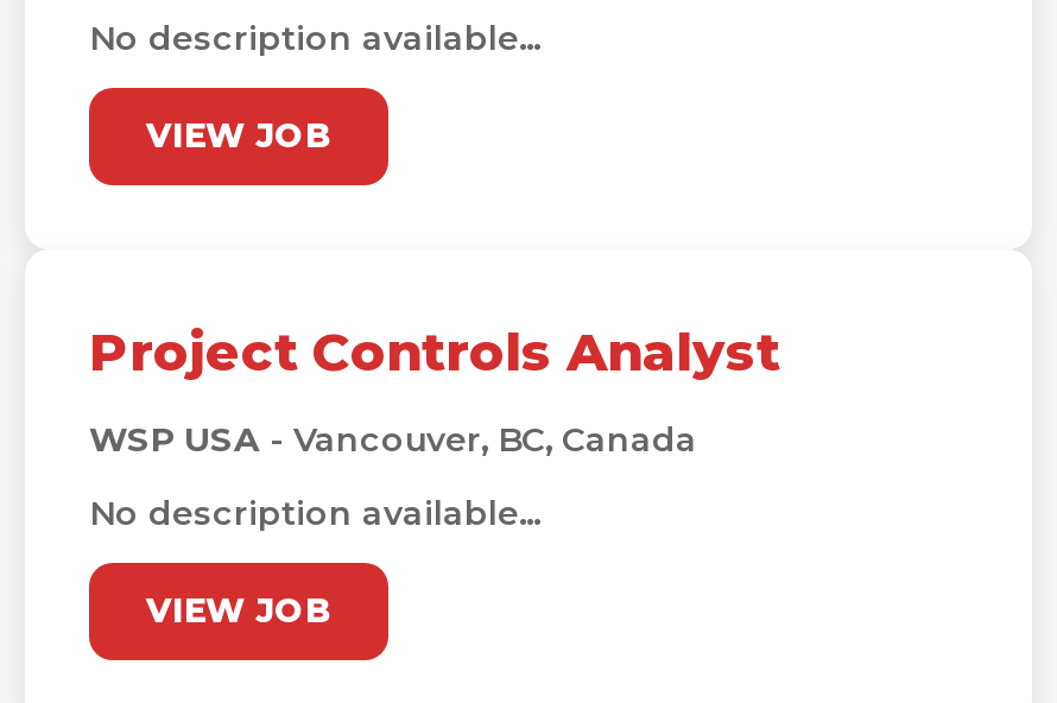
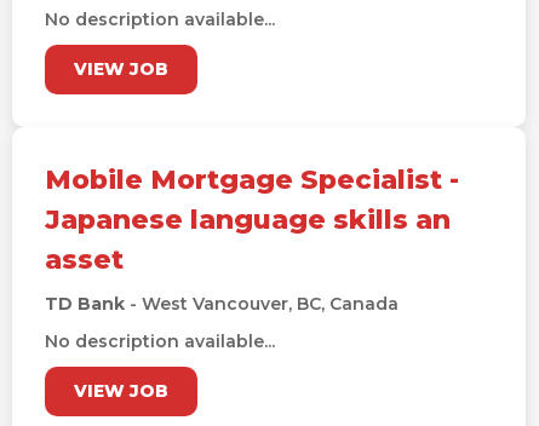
[89,321,780,385] Project Controls Analyst -> [45,163,459,276] Mobile Mortgage Specialist - | Japanese language skills an | asset
[89,418,697,461] WSP USA - Vancouver, BC, Canada -> [45,293,398,315] TD Bank - West Vancouver, BC, Canada

